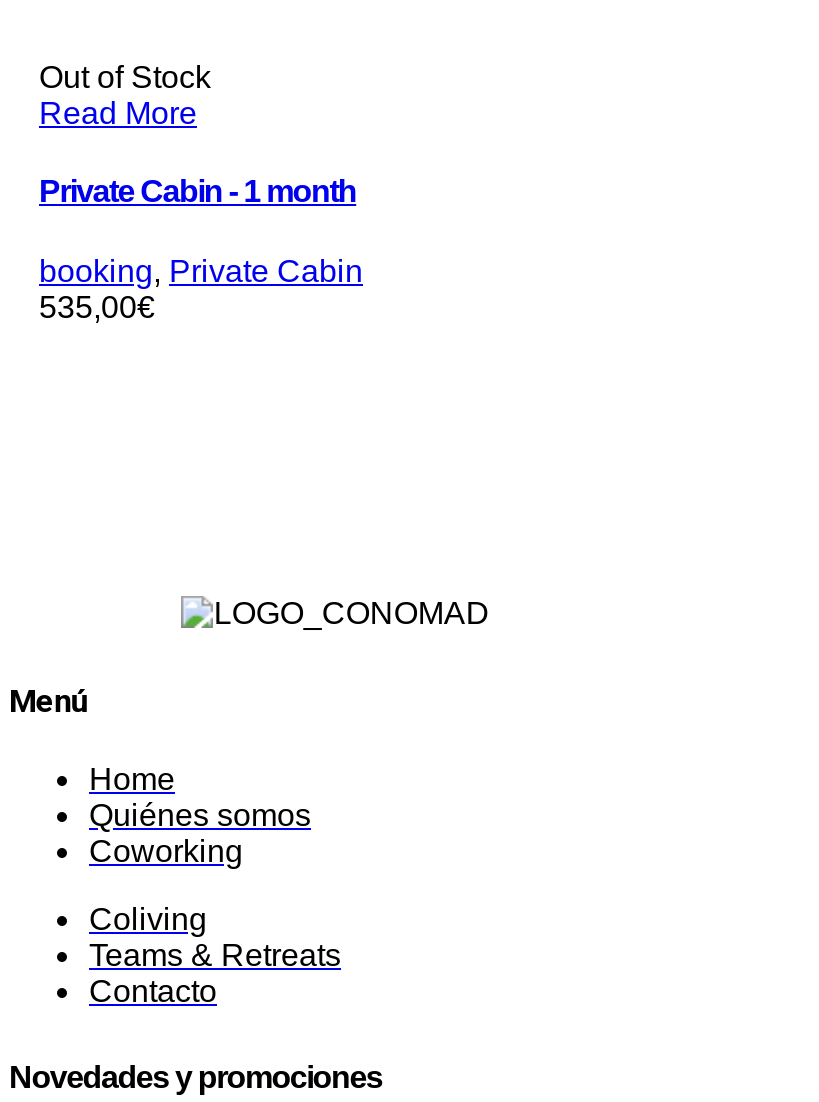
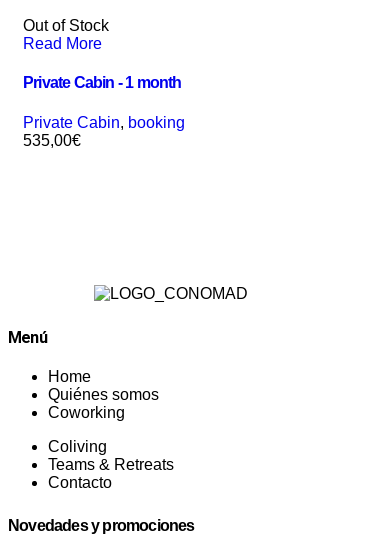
[39,253,363,287] booking, Private Cabin -> [23,113,185,130] Private Cabin, booking

